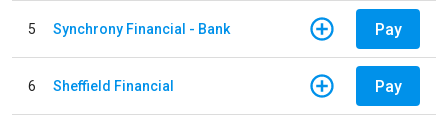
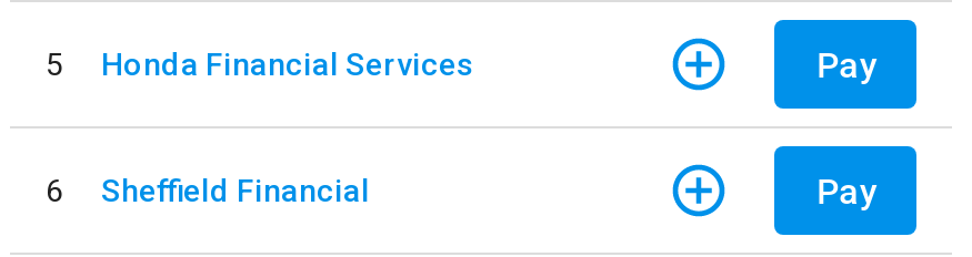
[53,20,230,36] Synchrony Financial - Bank -> [101,45,474,81] Honda Financial Services

